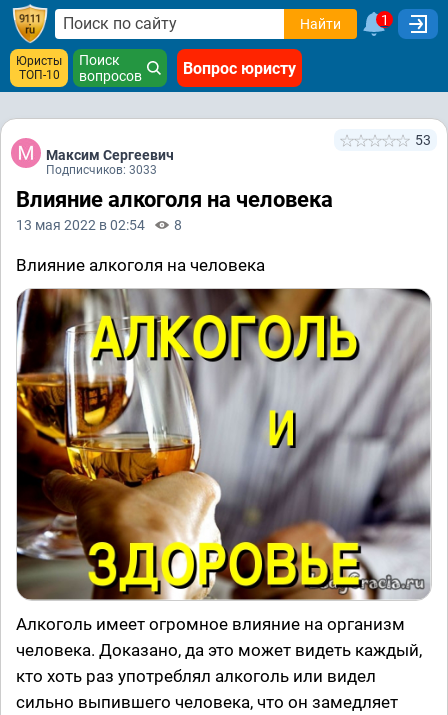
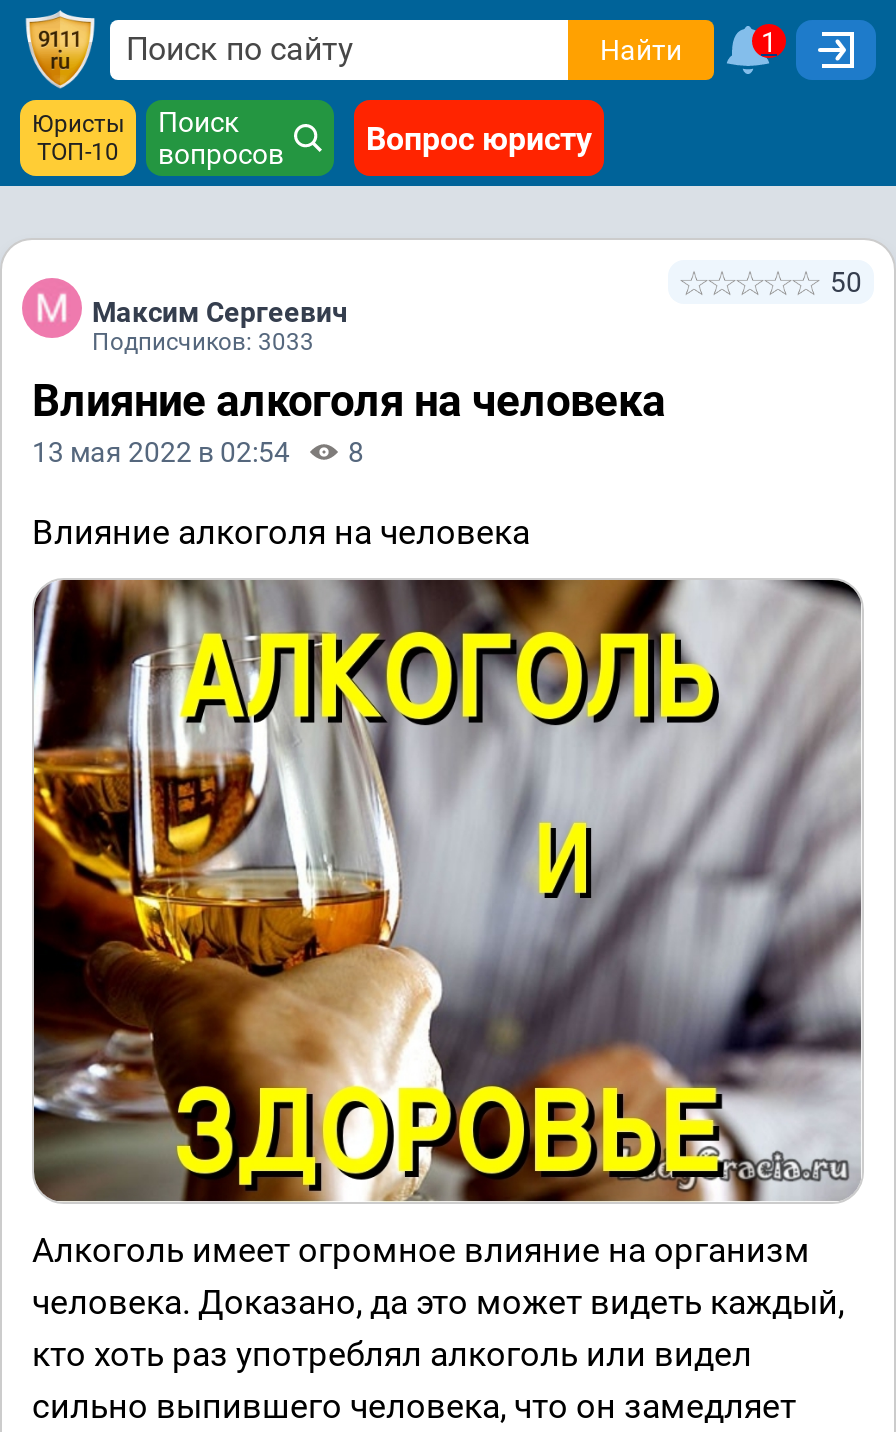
[415,132,431,148] 53 -> [830,266,862,298] 50

